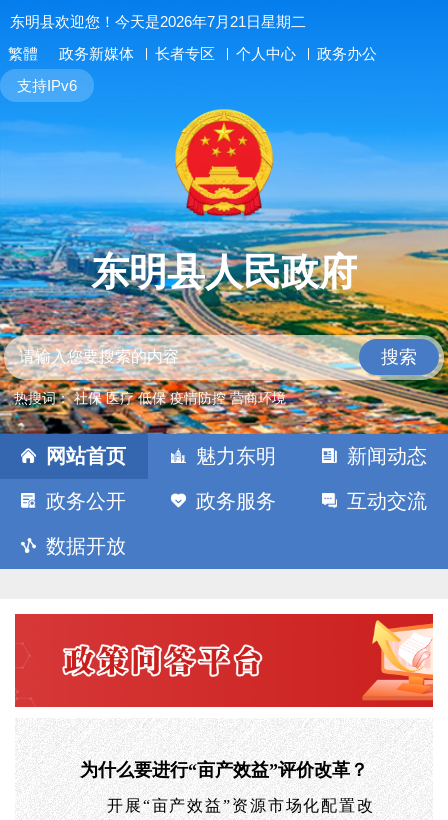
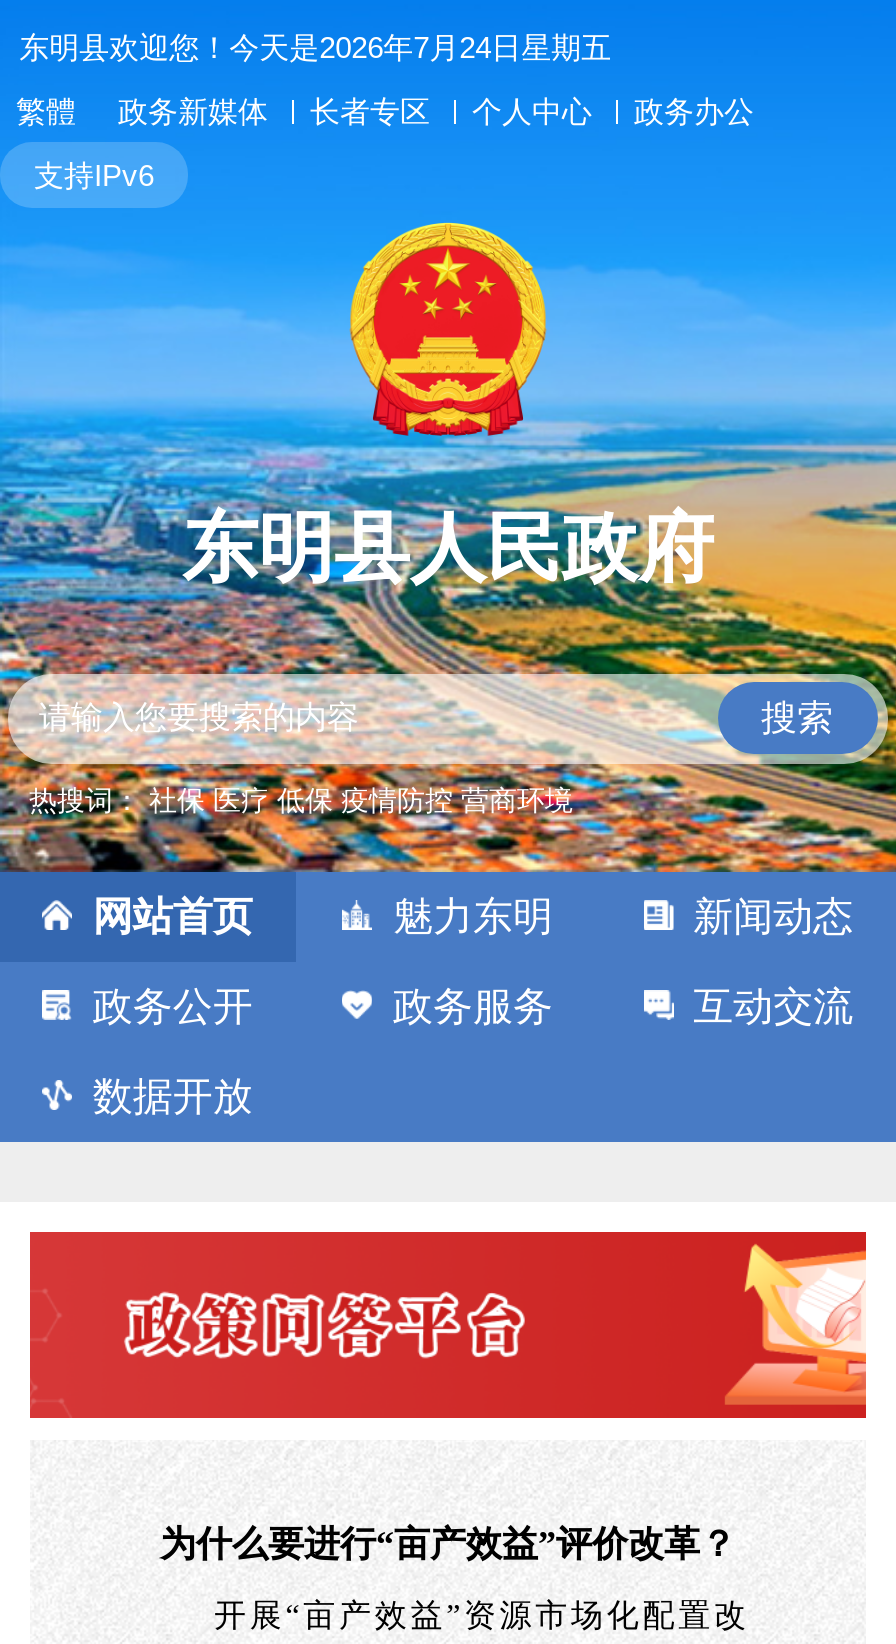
[10,13,306,30] 东明县欢迎您！今天是2026年7月21日星期二 -> [19,30,611,64] 东明县欢迎您！今天是2026年7月24日星期五

